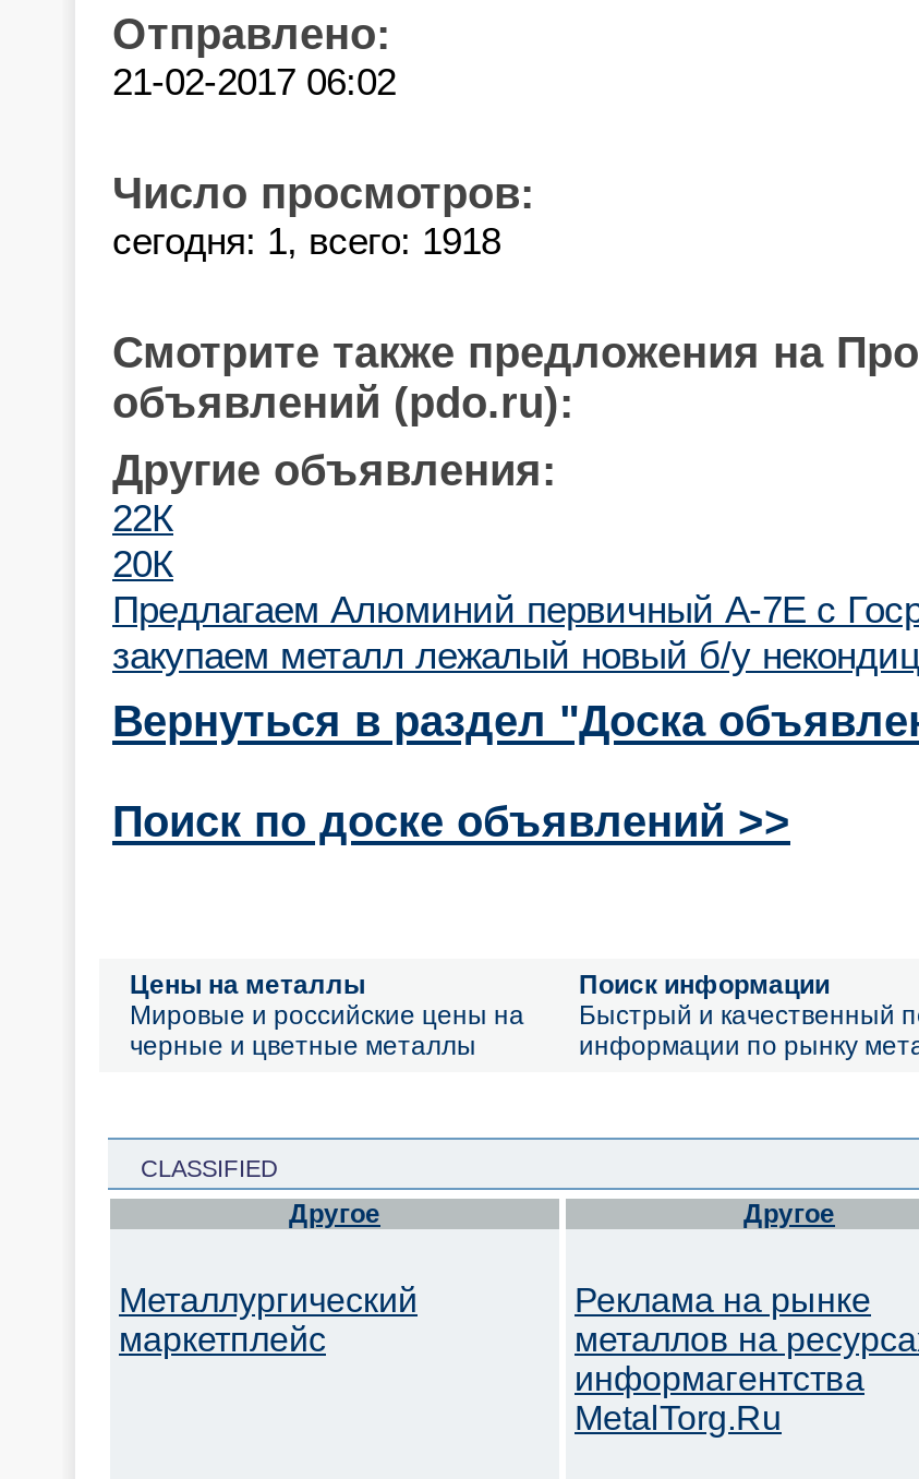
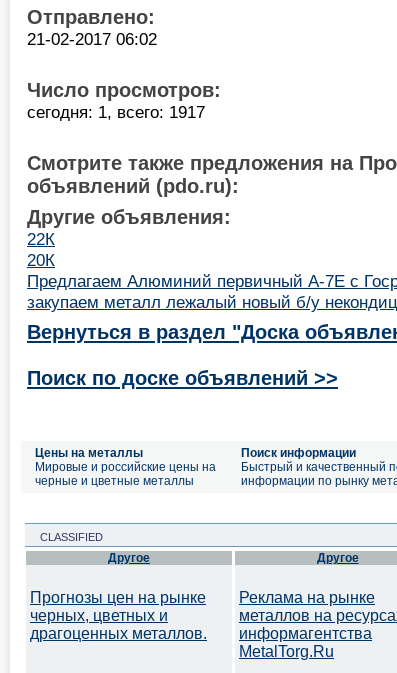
[112,219,500,262] сегодня: 1, всего: 1918 -> [27,102,205,122] сегодня: 1, всего: 1917
[119,1282,418,1358] Металлургический | маркетплейс -> [30,589,207,642] Прогнозы цен на рынке | черных, цветных и | драгоценных металлов.

